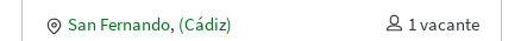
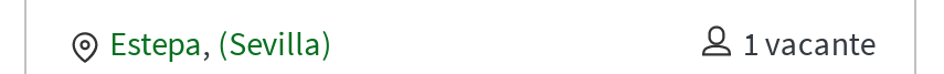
[67,13,231,36] San Fernando, (Cádiz) -> [110,23,333,65] Estepa, (Sevilla)

